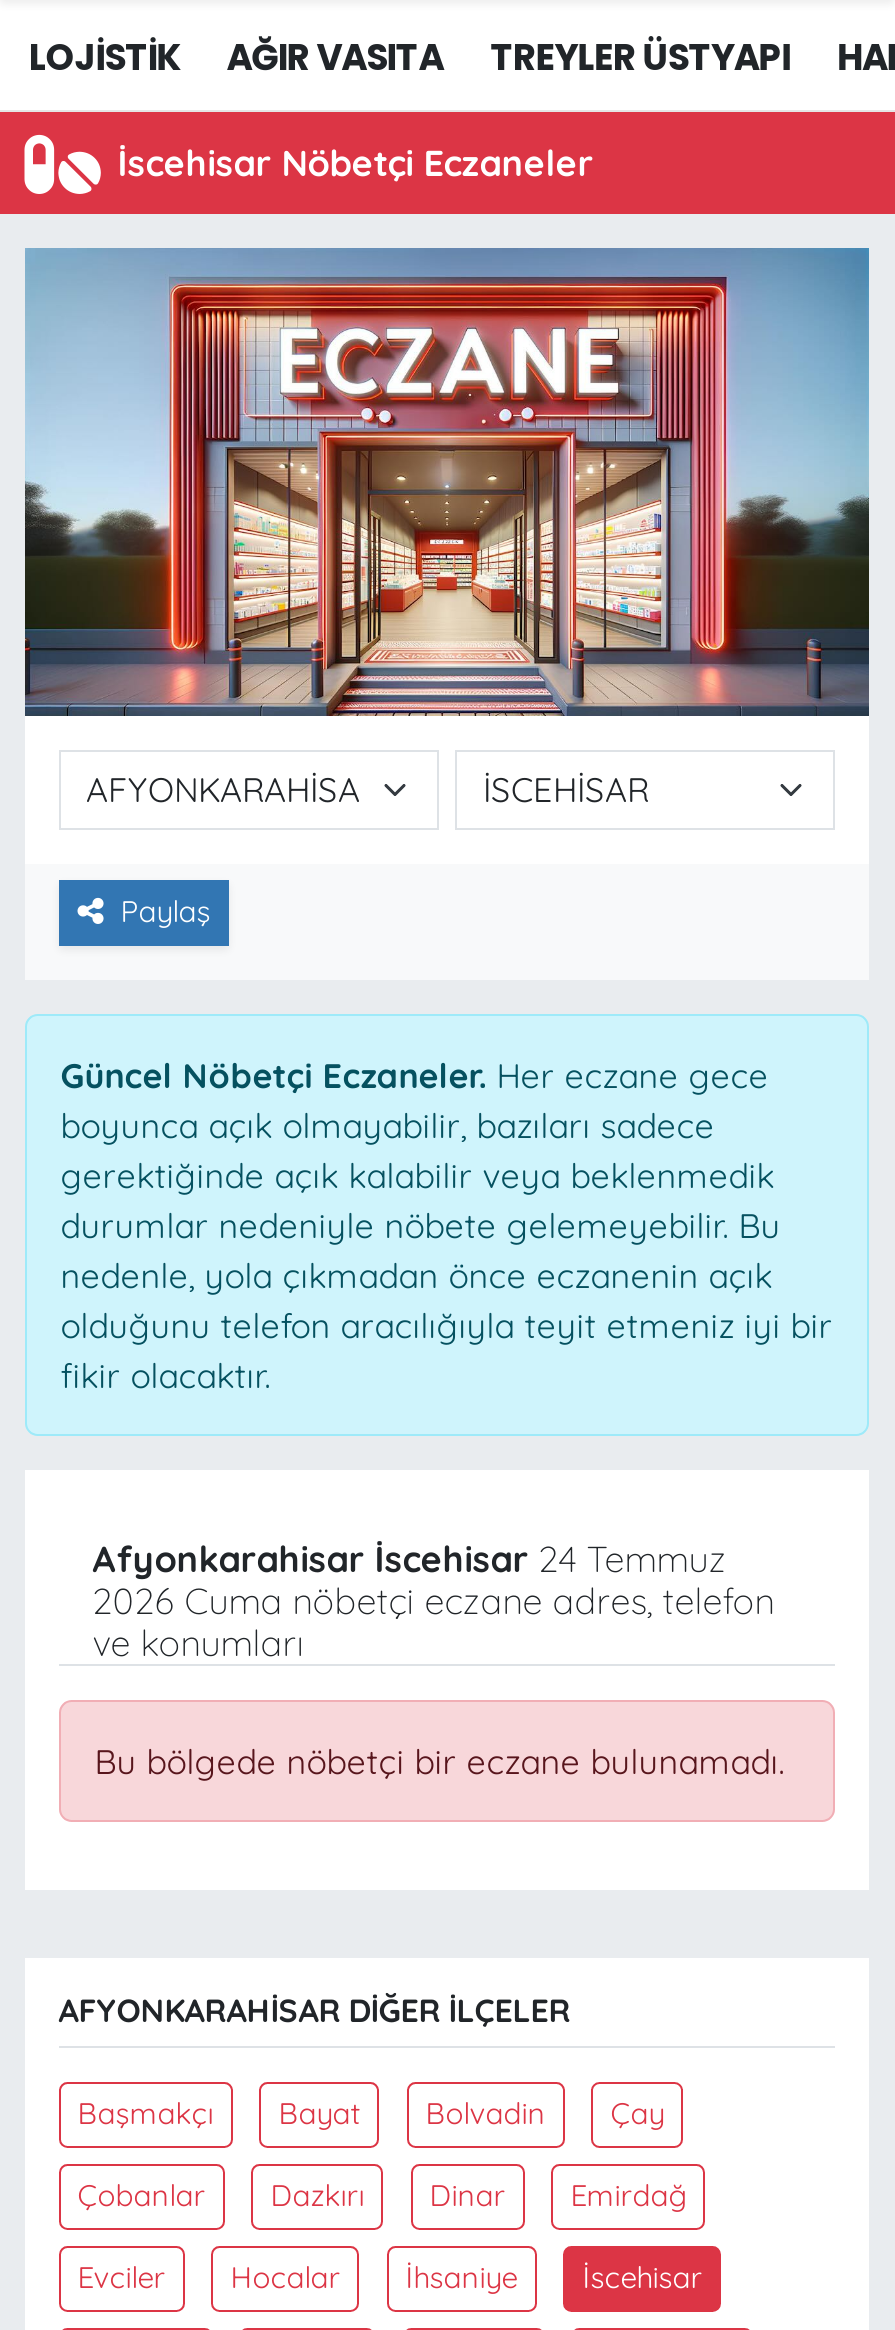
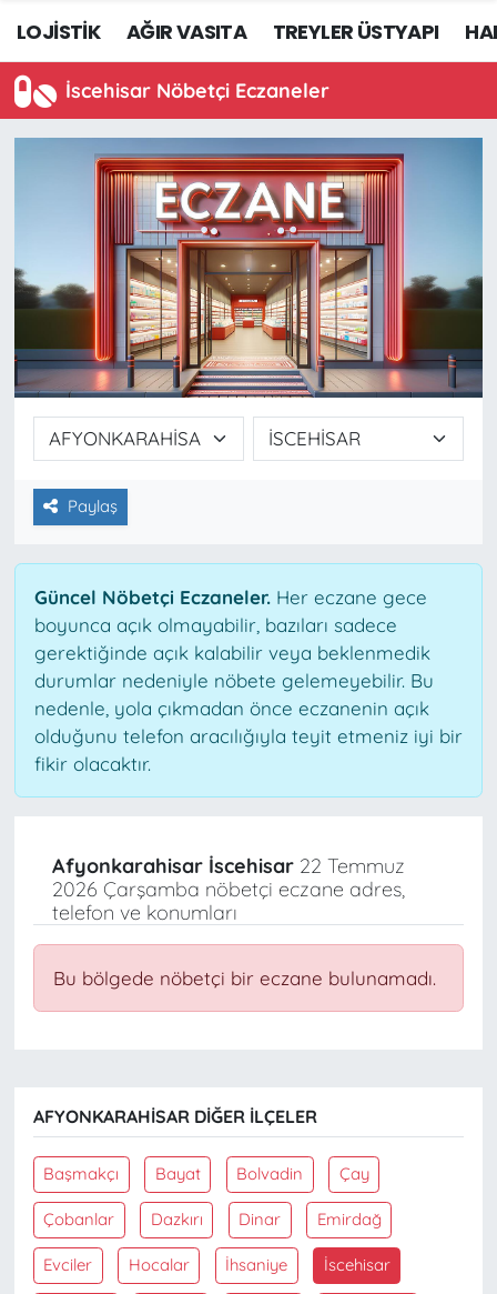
[93,1535,775,1665] Afyonkarahisar İscehisar 24 Temmuz | 2026 Cuma nöbetçi eczane adres, telefon | ve konumları -> [52,853,405,925] Afyonkarahisar İscehisar 22 Temmuz | 2026 Çarşamba nöbetçi eczane adres, | telefon ve konumları

